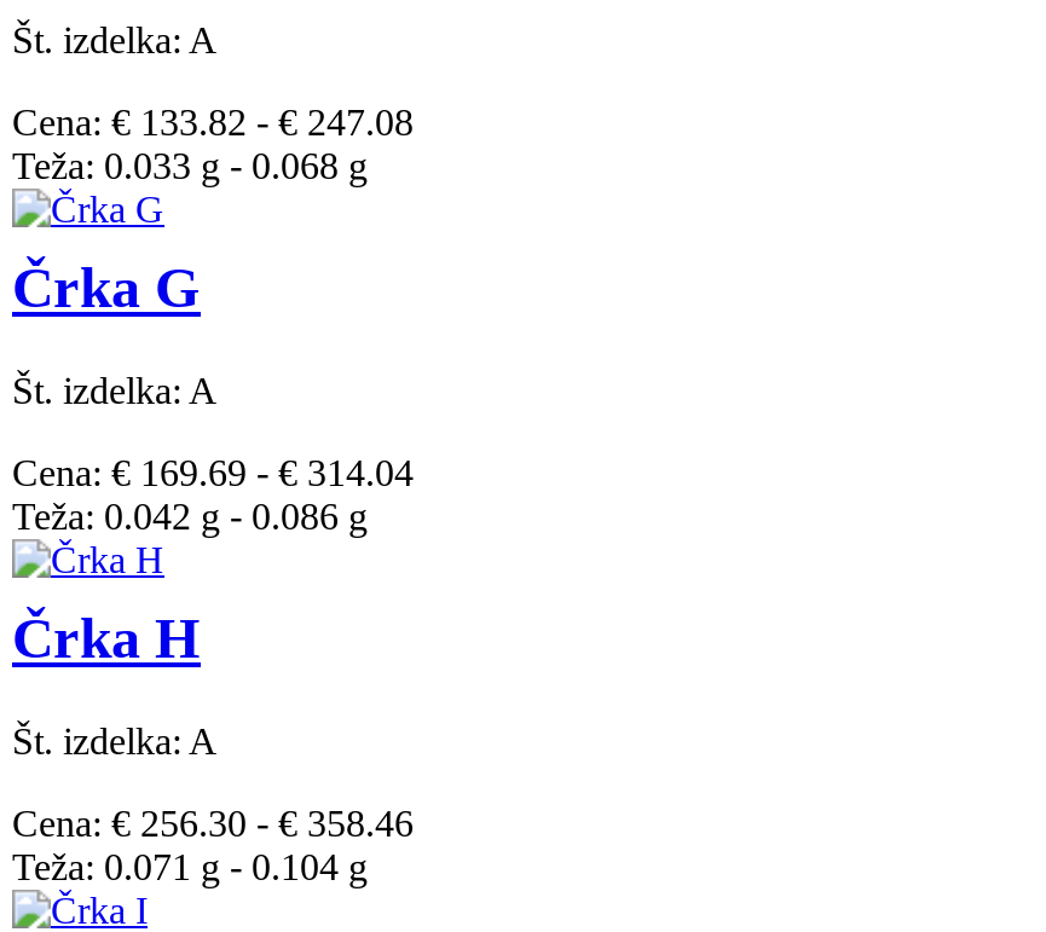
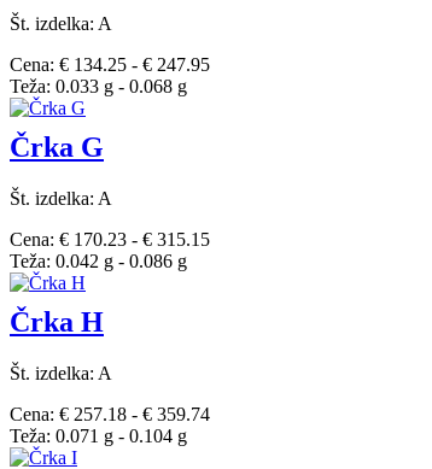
[12,101,414,142] Cena: € 133.82 - € 247.08 -> [10,54,210,75] Cena: € 134.25 - € 247.95
[12,452,414,493] Cena: € 169.69 - € 314.04 -> [10,229,210,249] Cena: € 170.23 - € 315.15
[12,802,414,843] Cena: € 256.30 - € 358.46 -> [10,404,210,424] Cena: € 257.18 - € 359.74

